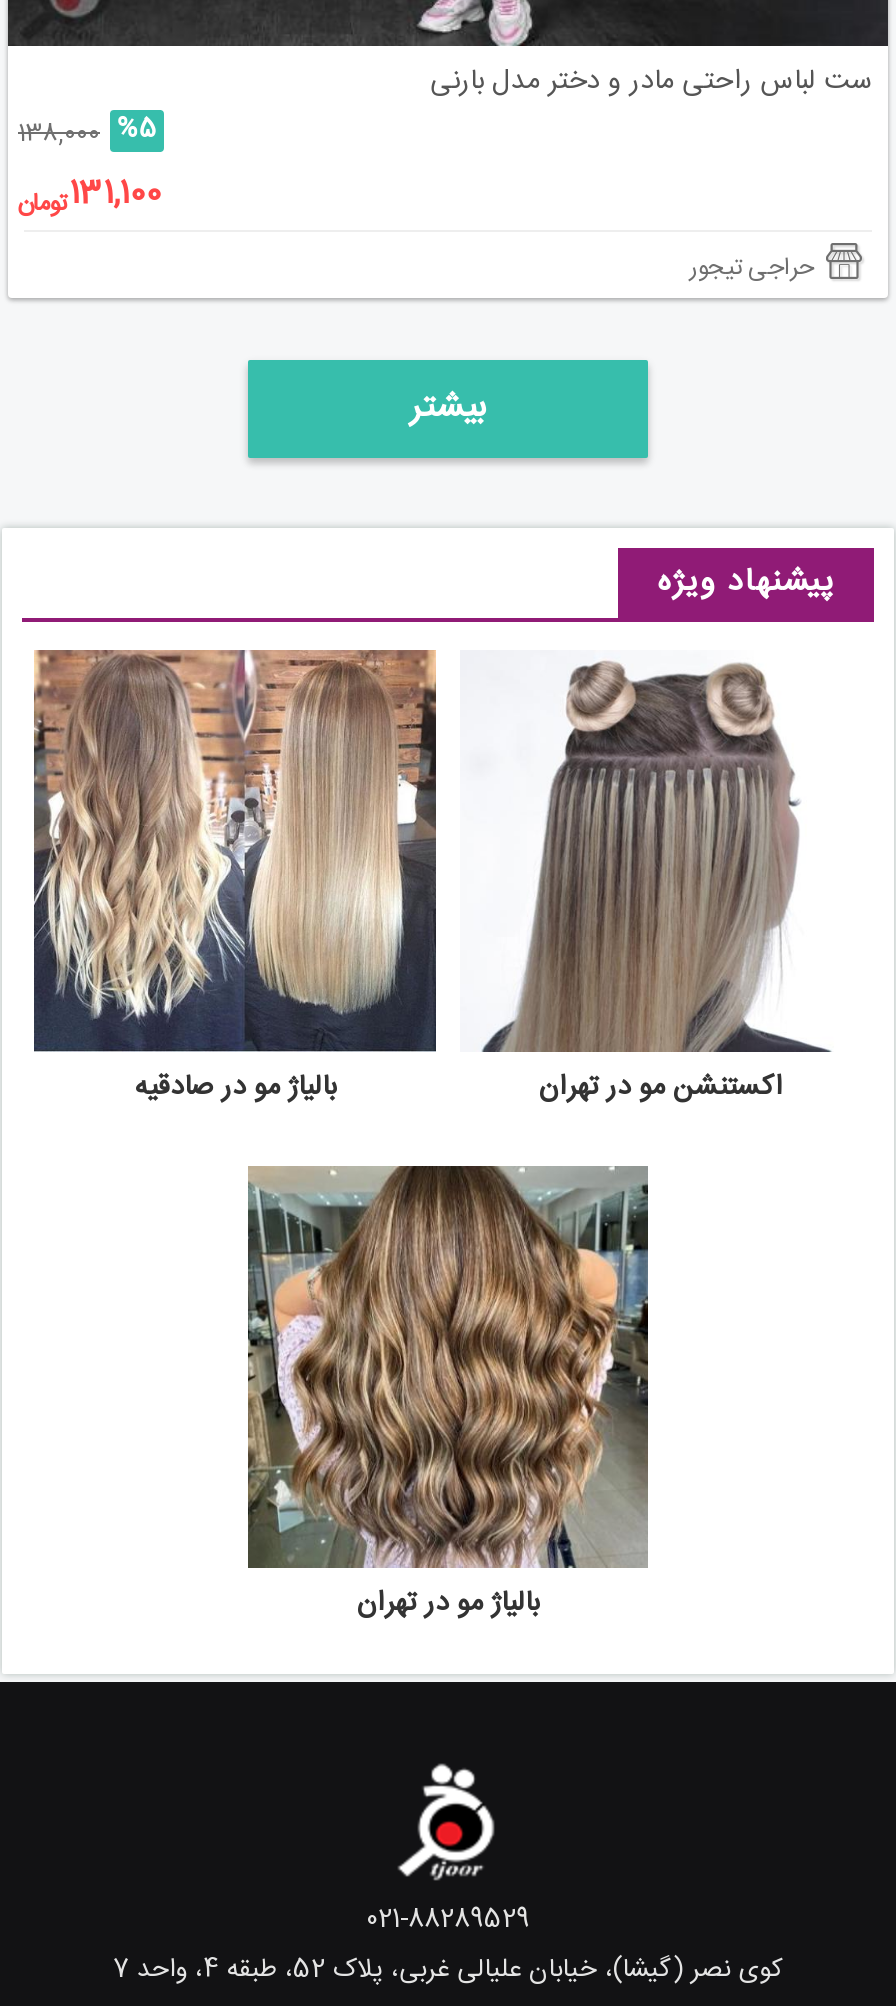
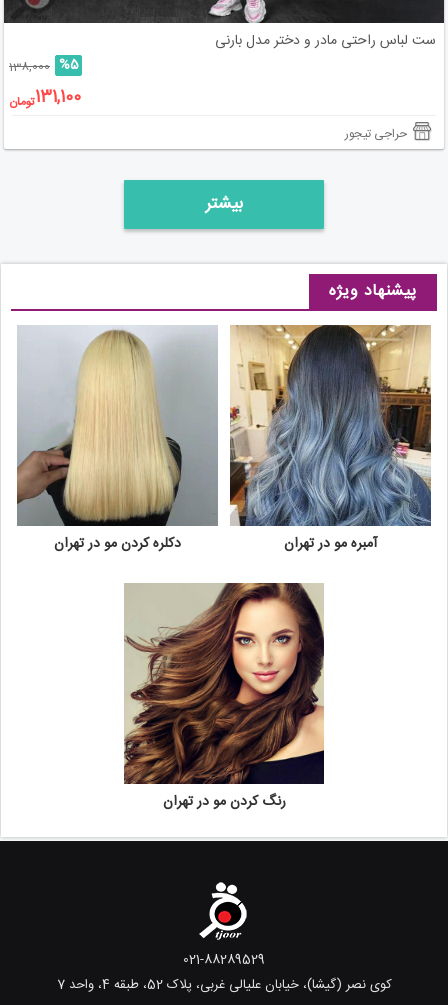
[32,648,436,1050] [image] -> [16,325,218,526] [image]
[136,650,862,1112] [image] | اکستنشن مو در تهران | بالیاژ مو در صادقیه -> [55,324,432,556] [image] | آمبره مو در تهران | دکلره کردن مو در تهران
[246,1164,650,1628] [image] | بالیاژ مو در تهران -> [123,582,325,814] [image] | رنگ کردن مو در تهران

